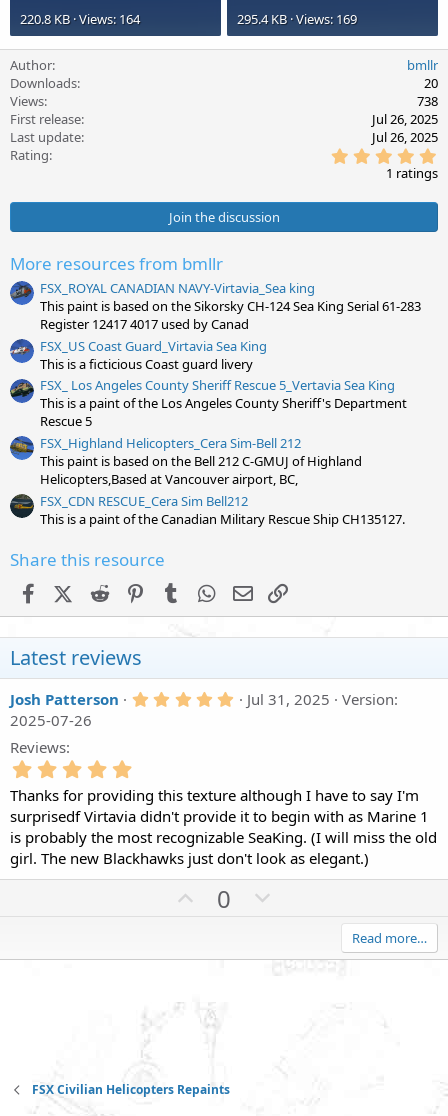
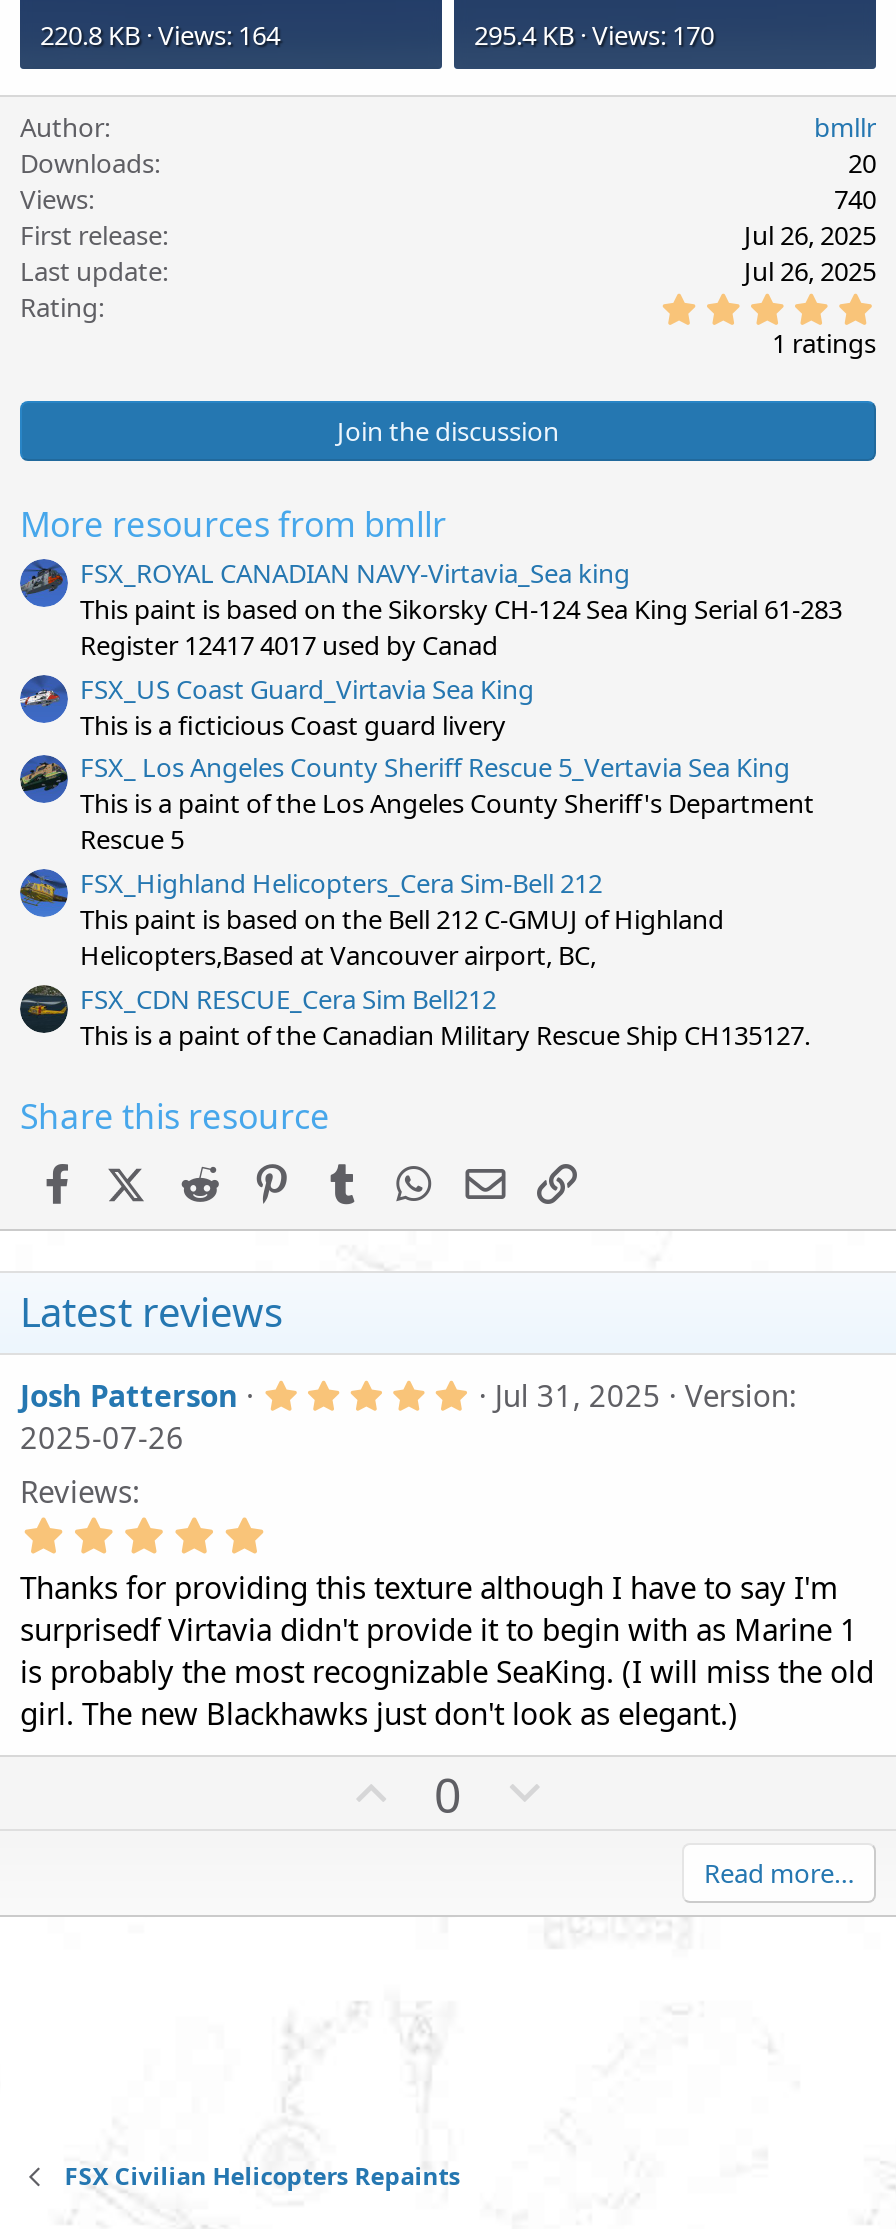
[237,10,357,28] 295.4 KB · Views: 169 -> [474,17,714,53] 295.4 KB · Views: 170
[417,92,438,110] 738 -> [834,182,876,218] 740

